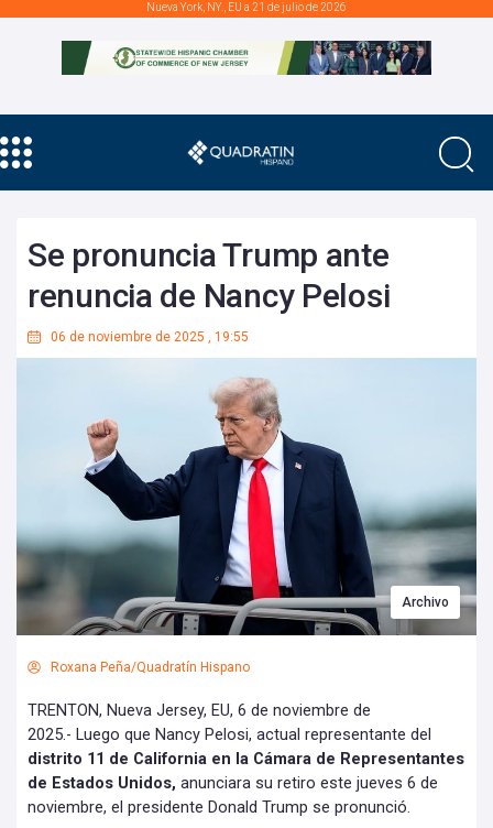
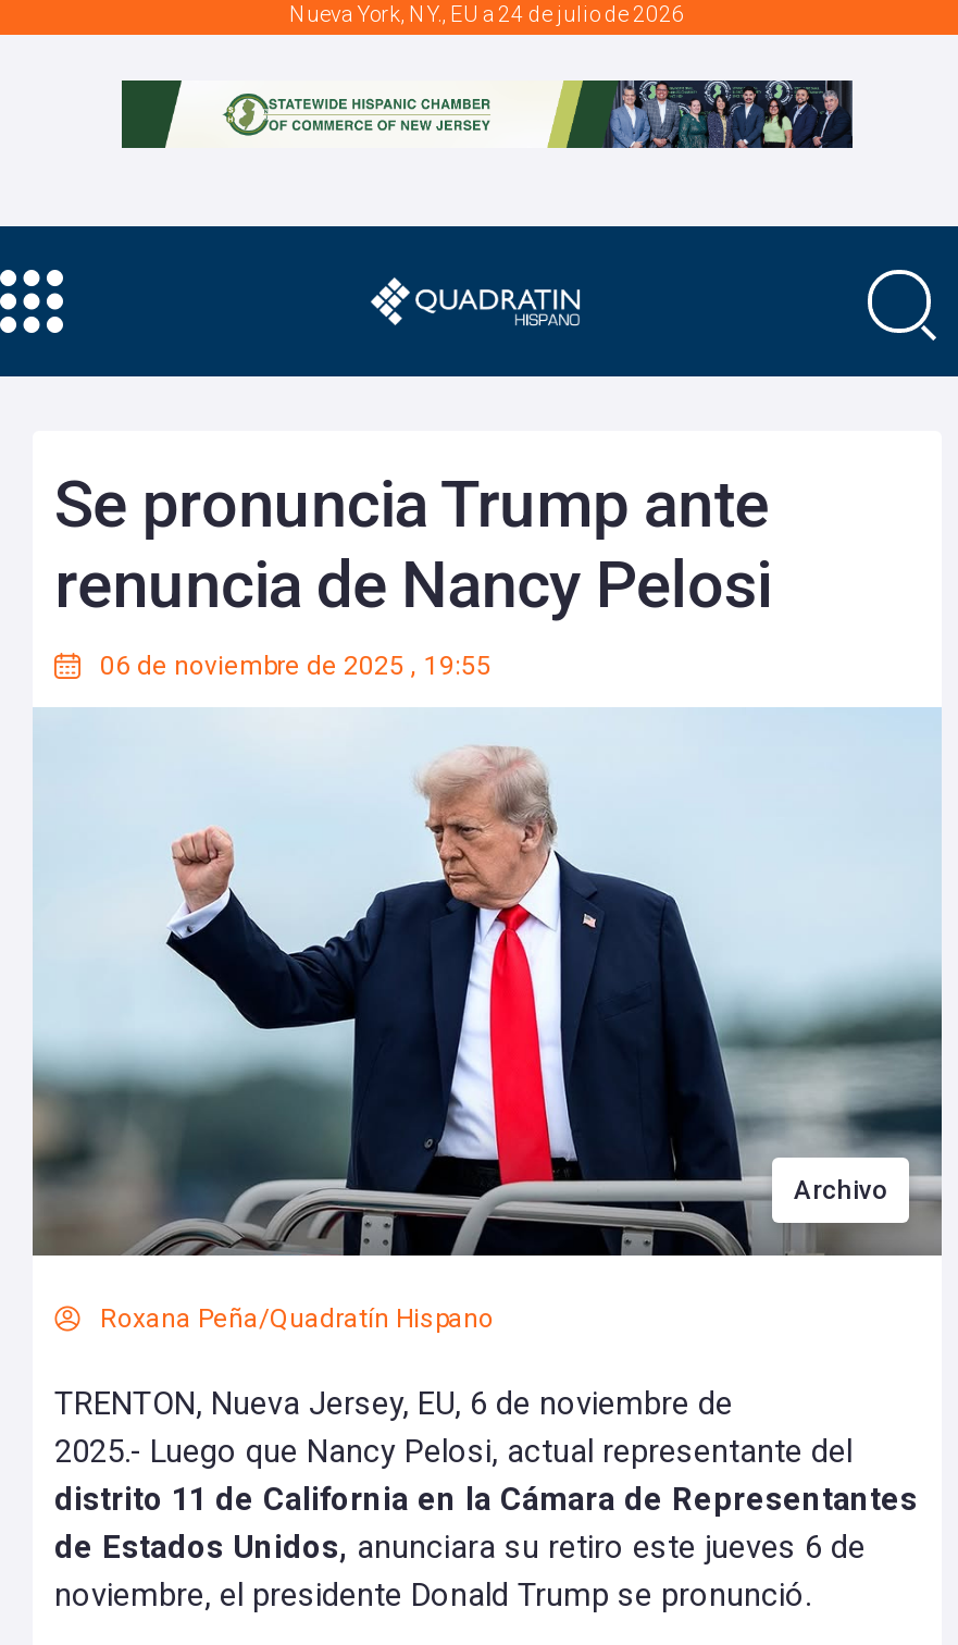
[146,1,347,13] Nueva York, NY., EU a 21 de julio de 2026 -> [289,2,685,26] Nueva York, NY., EU a 24 de julio de 2026

